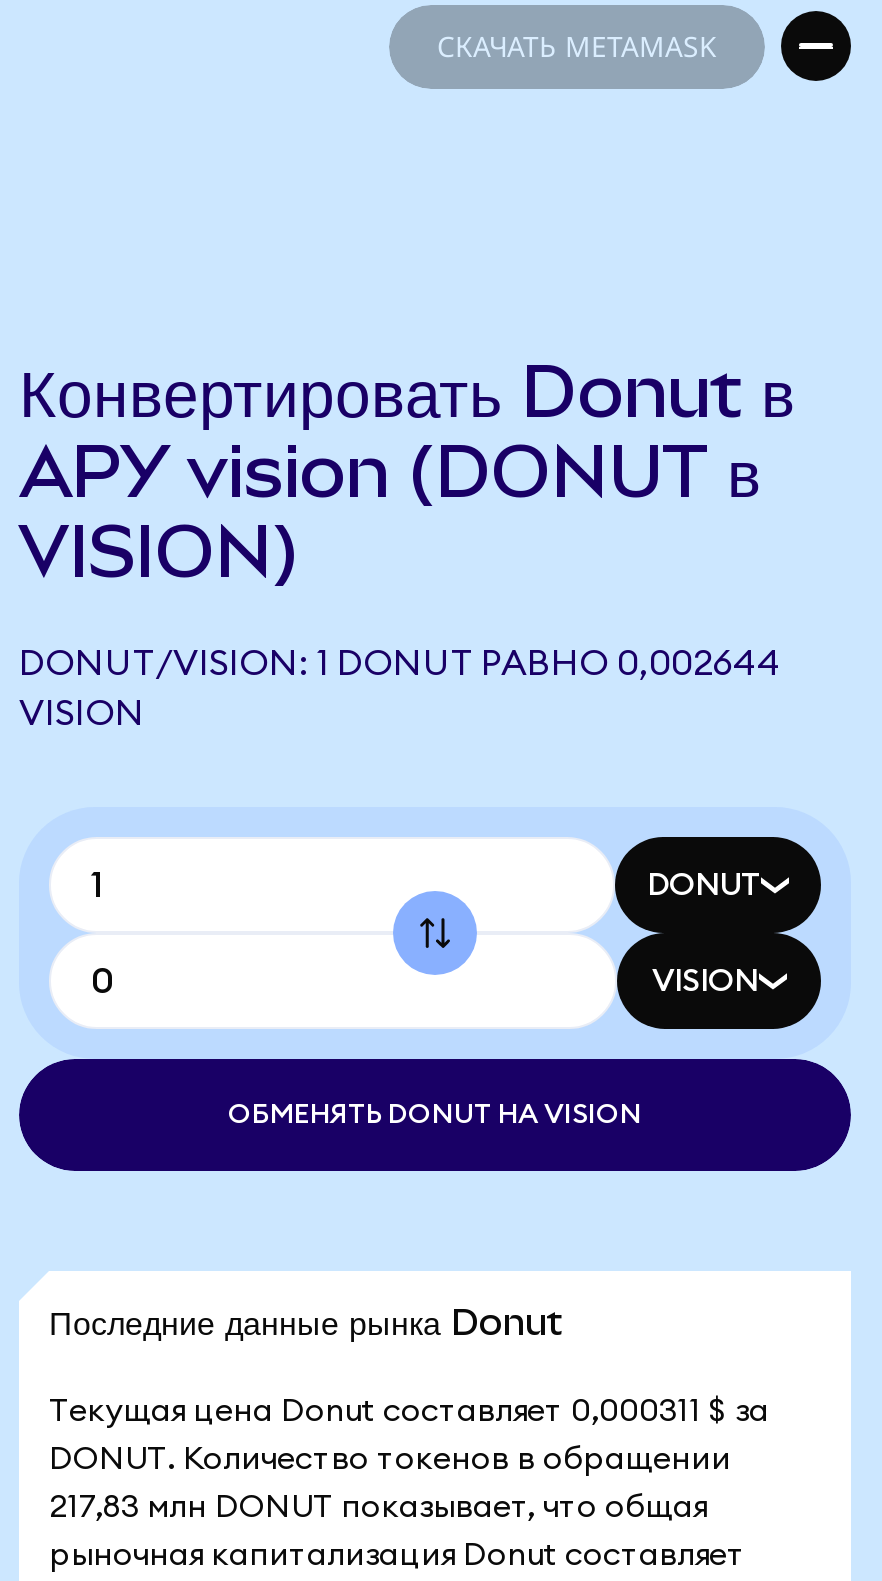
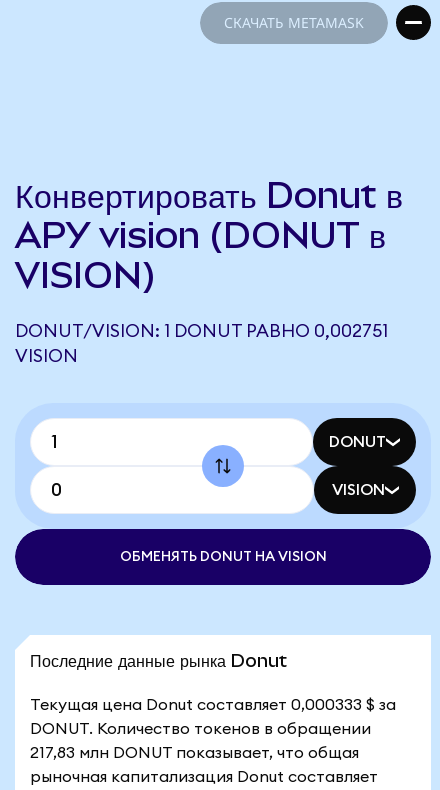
[19,645,781,681] DONUT/VISION: 1 DONUT РАВНО 0,002644 -> [15,322,388,340] DONUT/VISION: 1 DONUT РАВНО 0,002751
[49,1395,769,1427] Текущая цена Donut составляет 0,000311 $ за -> [30,697,396,713] Текущая цена Donut составляет 0,000333 $ за

